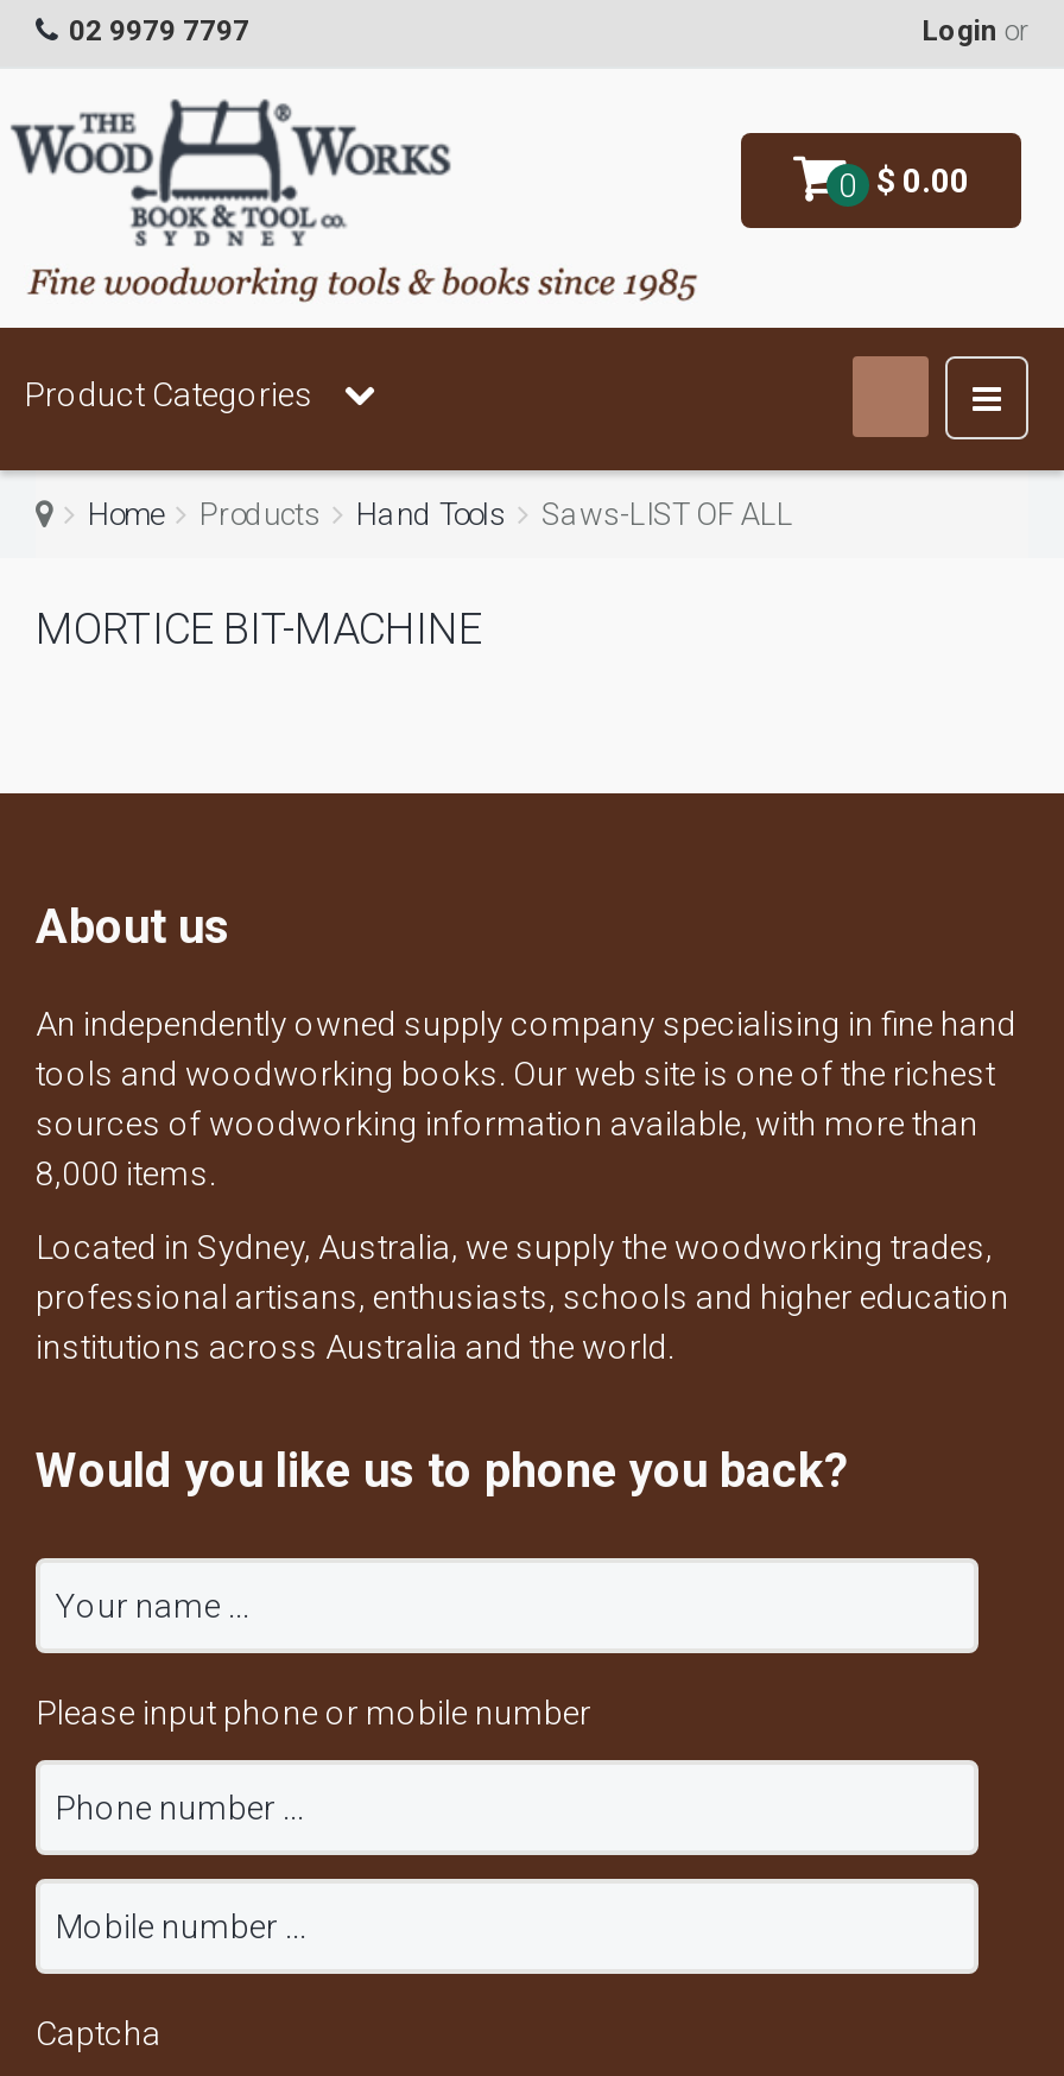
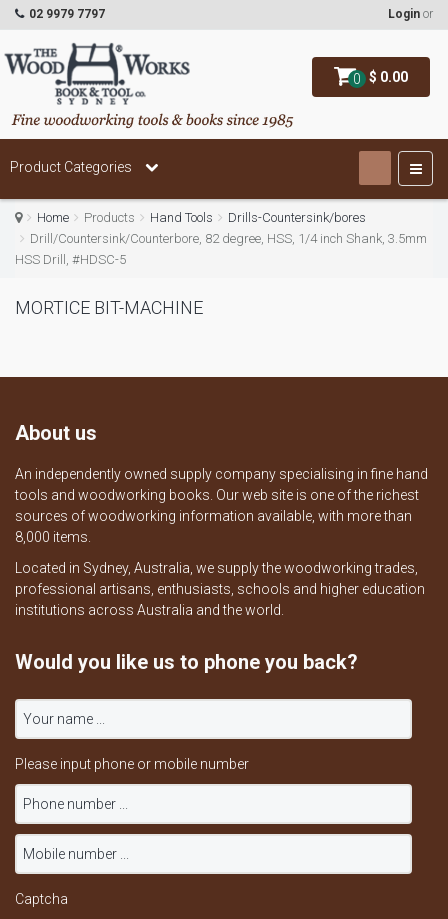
[541,496,793,532] Saws-LIST OF ALL -> [15,210,427,267] Drills-Countersink/bores | Drill/Countersink/Counterbore, 82 degree, HSS, 1/4 inch Shank, 3.5mm | HSS Drill, #HDSC-5

